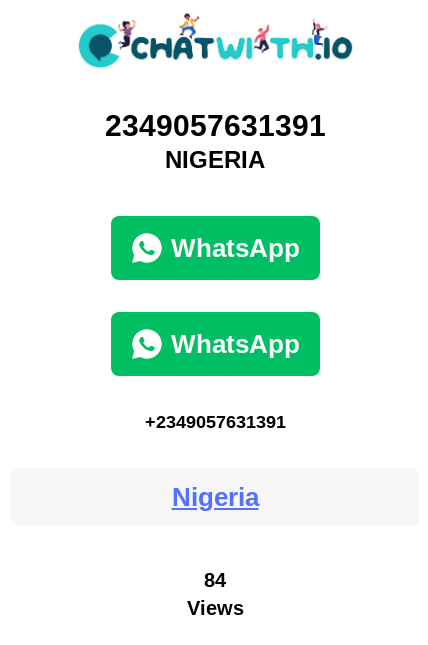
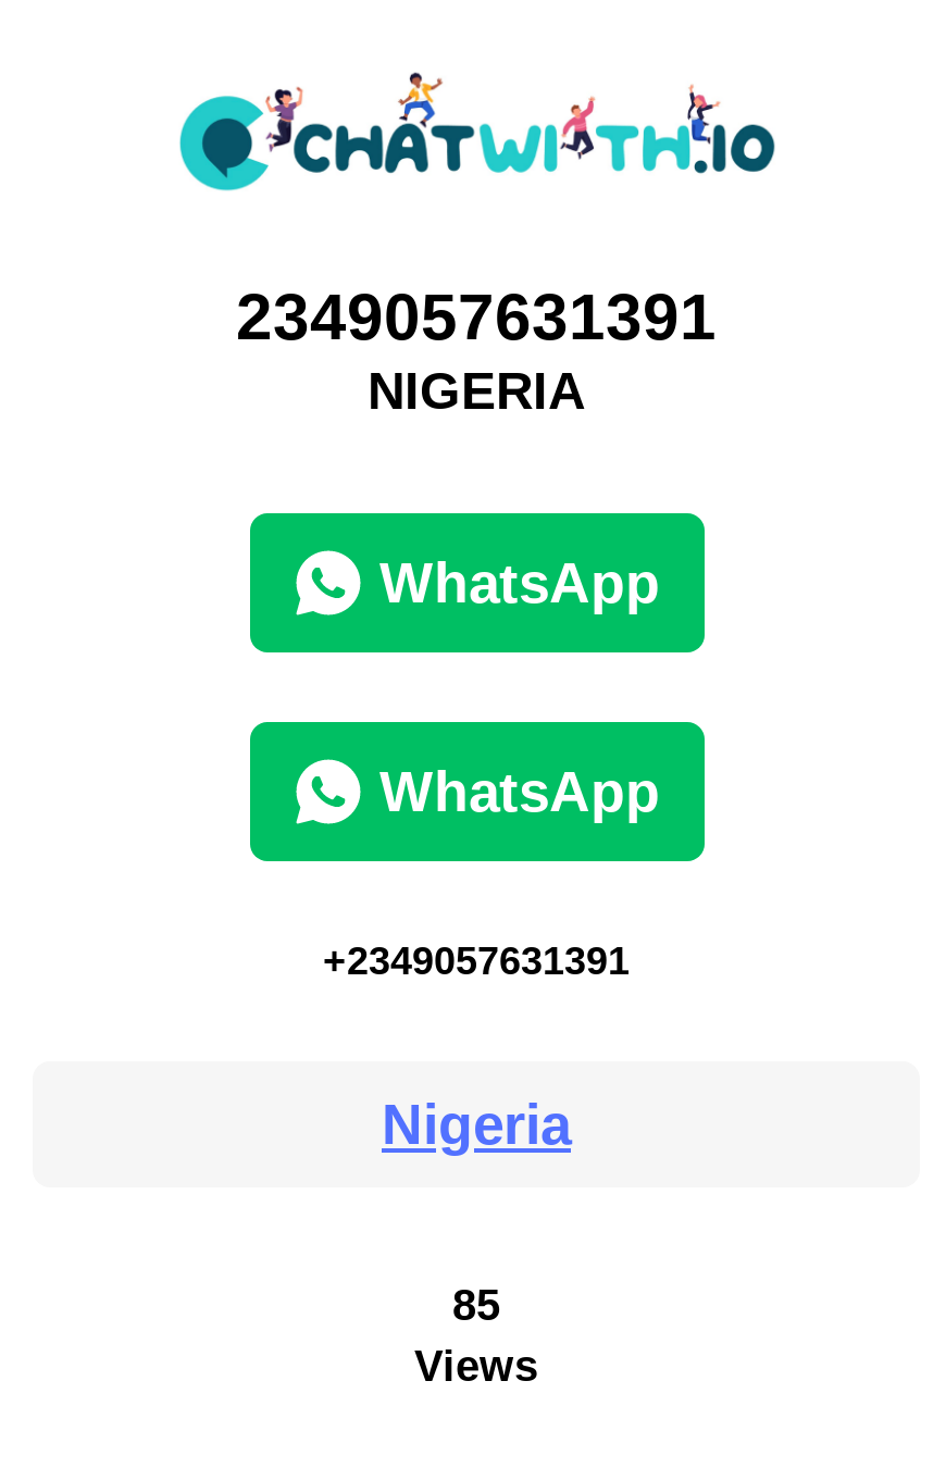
[204,569,226,591] 84 -> [452,1281,500,1328] 85

